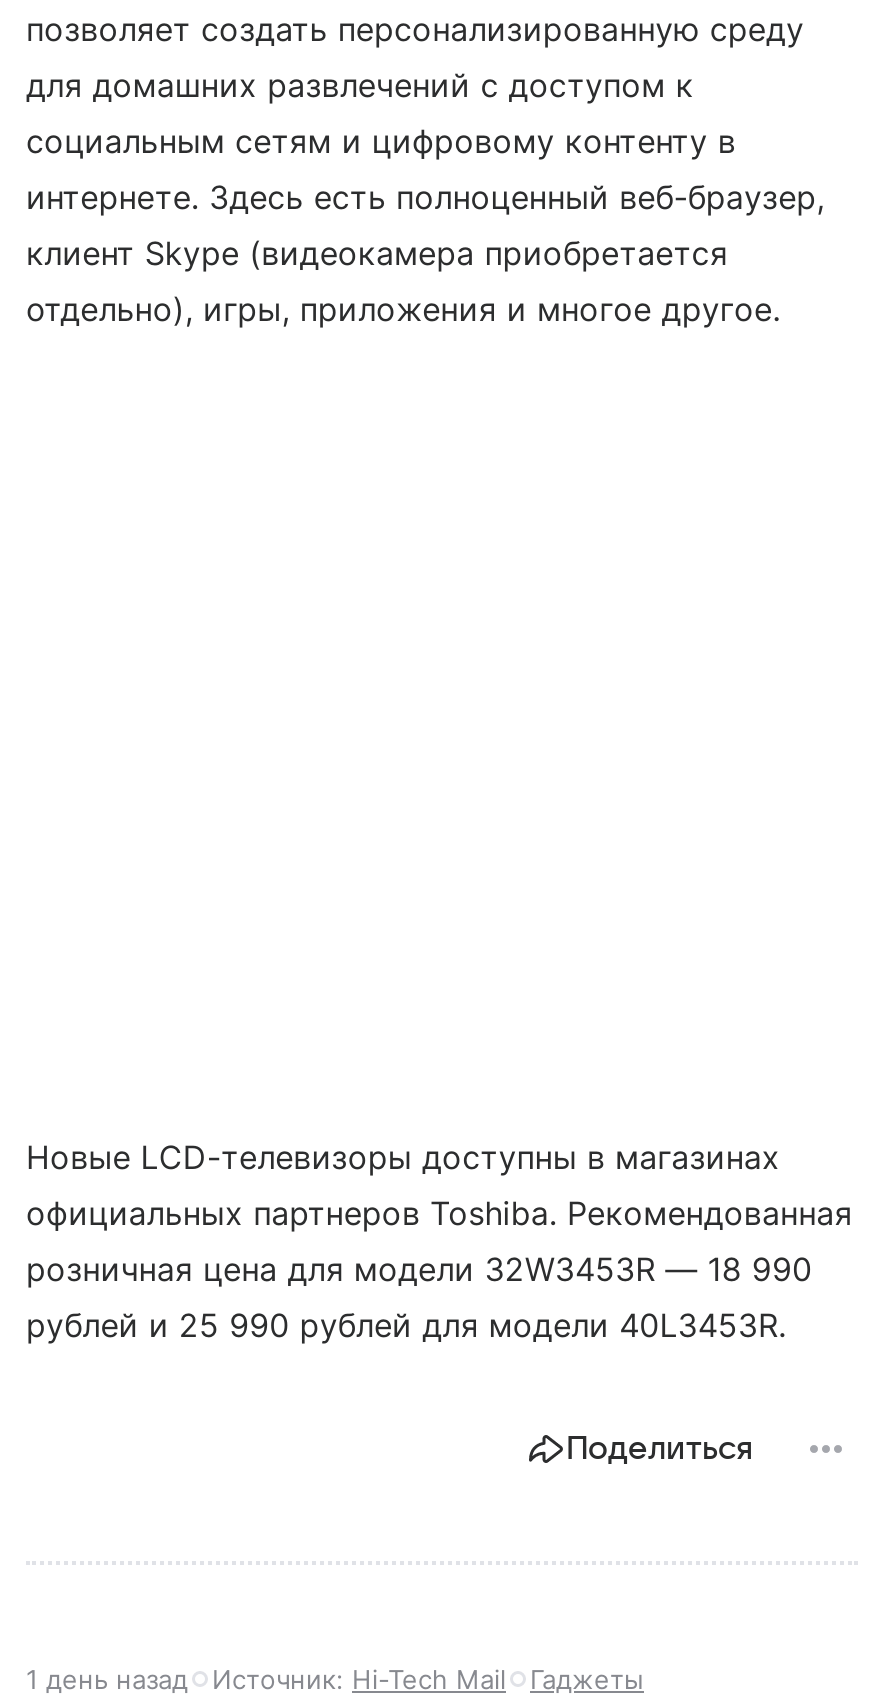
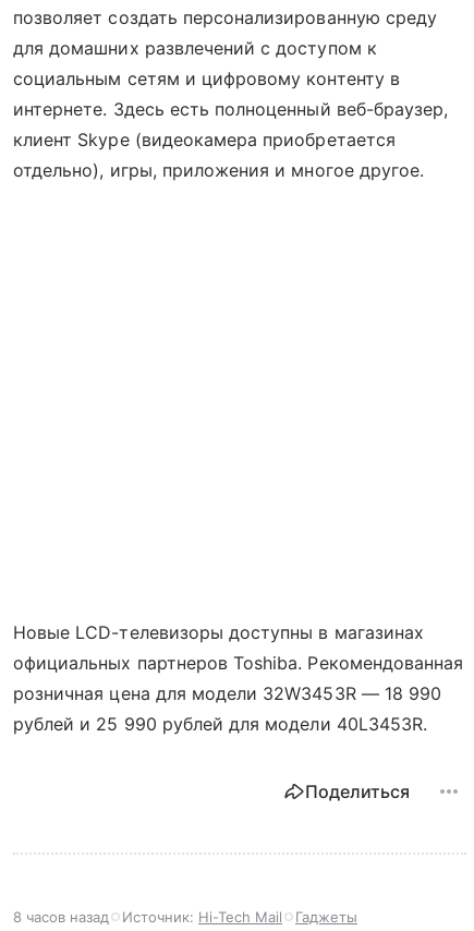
[26,1663,644,1695] 1 день назад Источник: Hi-Tech Mail Гаджеты -> [13,908,357,926] 8 часов назад Источник: Hi-Tech Mail Гаджеты

